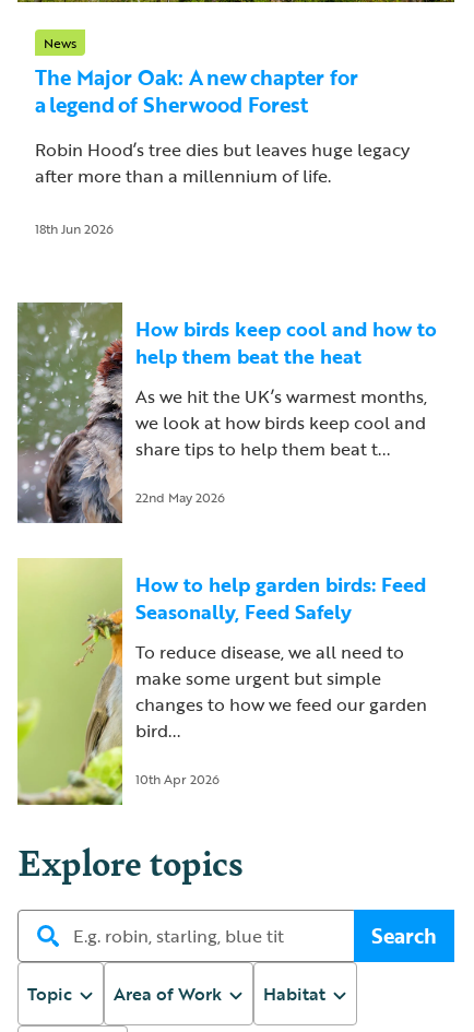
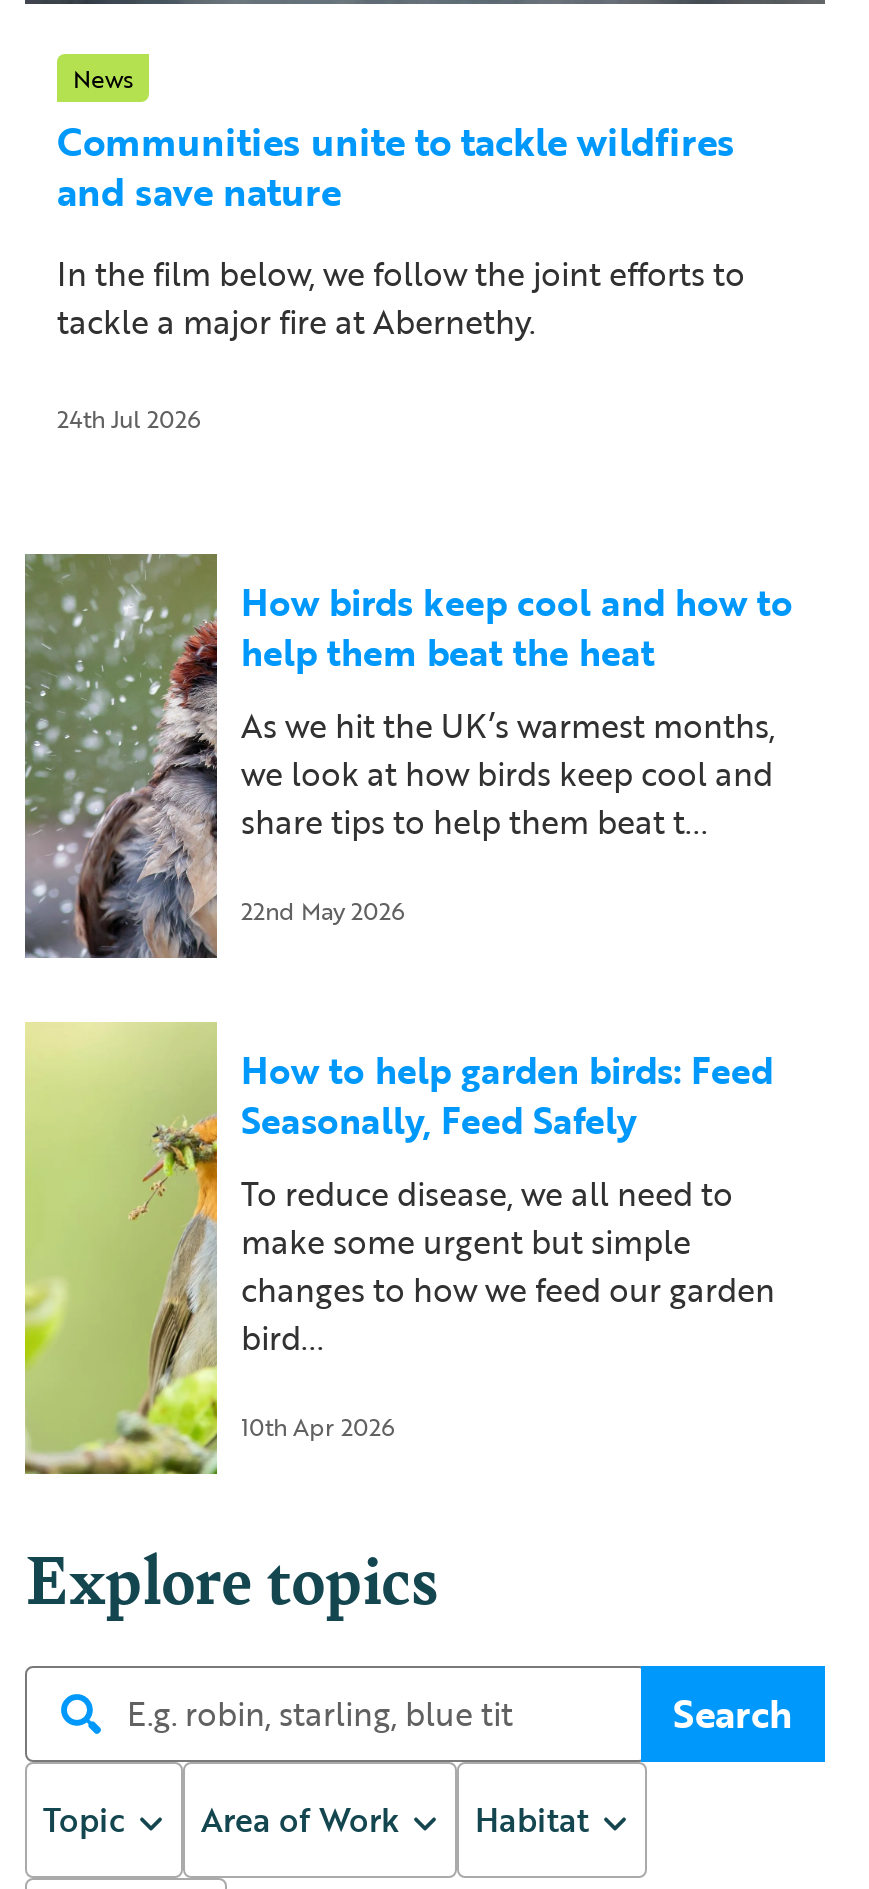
[35,61,358,120] The Major Oak: A new chapter for | a legend of Sherwood Forest -> [57,113,735,221] Communities unite to tackle wildfires | and save nature
[35,137,410,189] Robin Hood’s tree dies but leaves huge legacy | after more than a millennium of life. -> [57,251,745,347] In the film below, we follow the joint efforts to | tackle a major fire at Abernethy.
[35,219,114,238] 18th Jun 2026 -> [57,401,201,437] 24th Jul 2026

